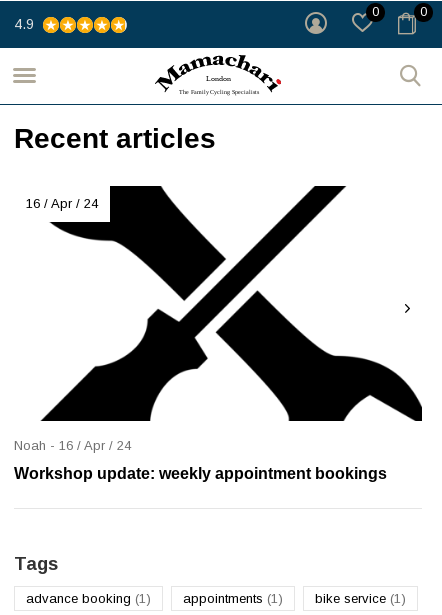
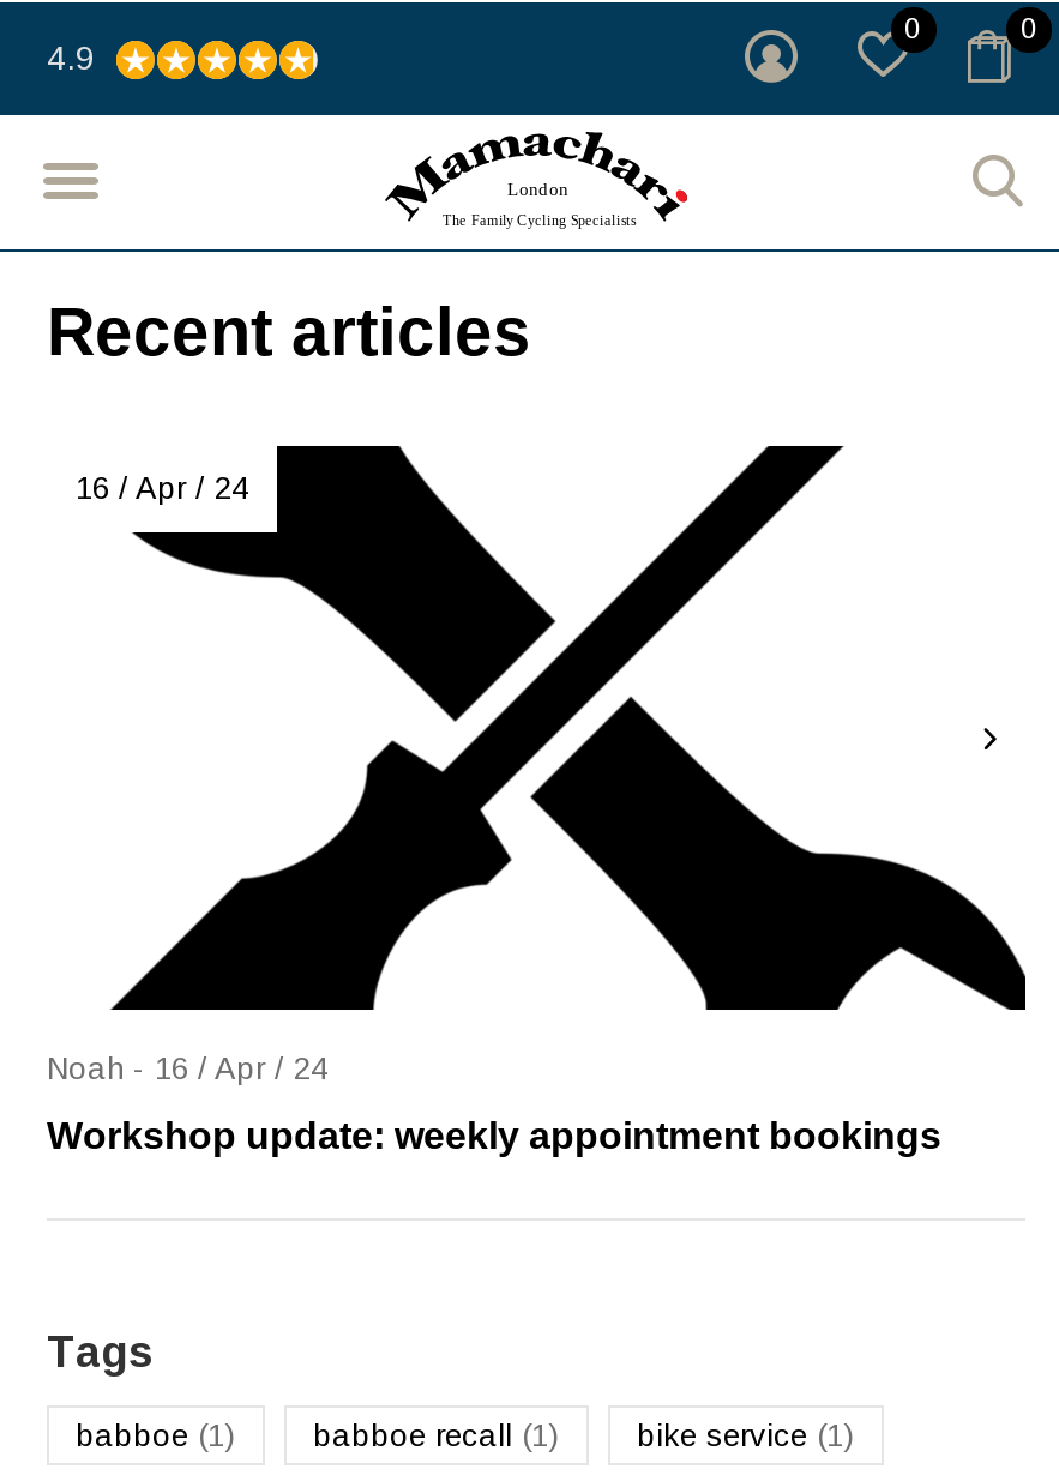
[26,591,283,606] advance booking (1) | appointments (1) -> [76,1417,560,1453] babboe (1) | babboe recall (1)

